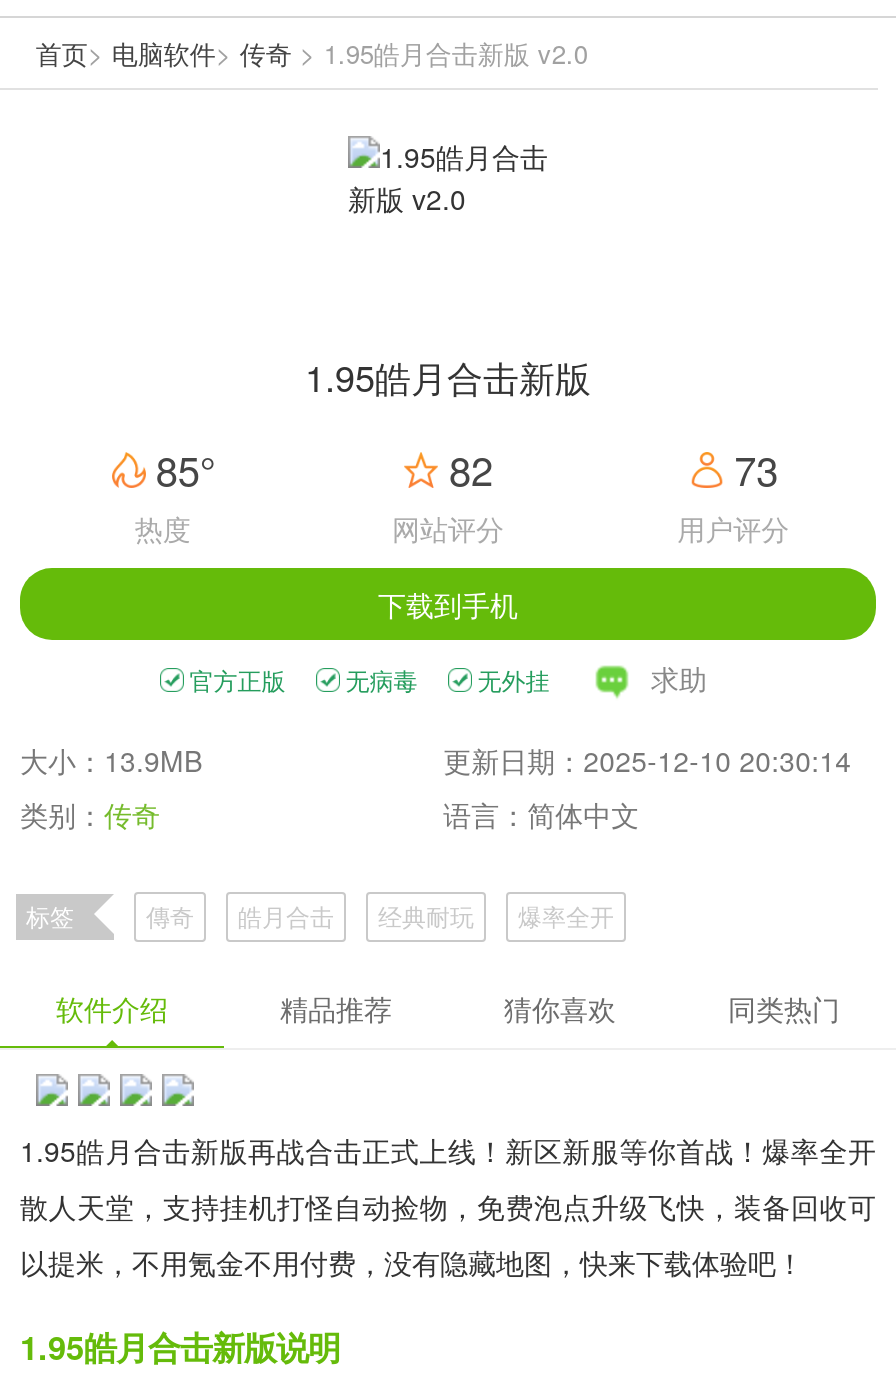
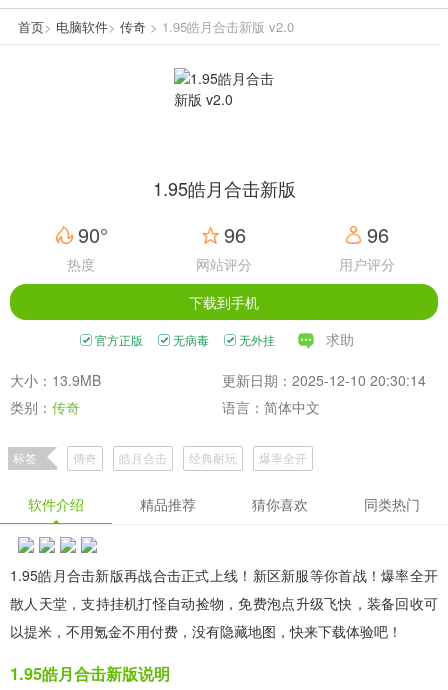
[156,440,216,498] 85° -> [78,220,108,249] 90°
[449,440,493,498] 82 -> [224,220,246,249] 96
[734,440,778,498] 73 -> [367,220,389,249] 96

